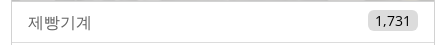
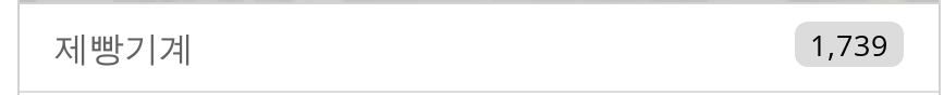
[375,11,411,30] 1,731 -> [810,24,888,65] 1,739

